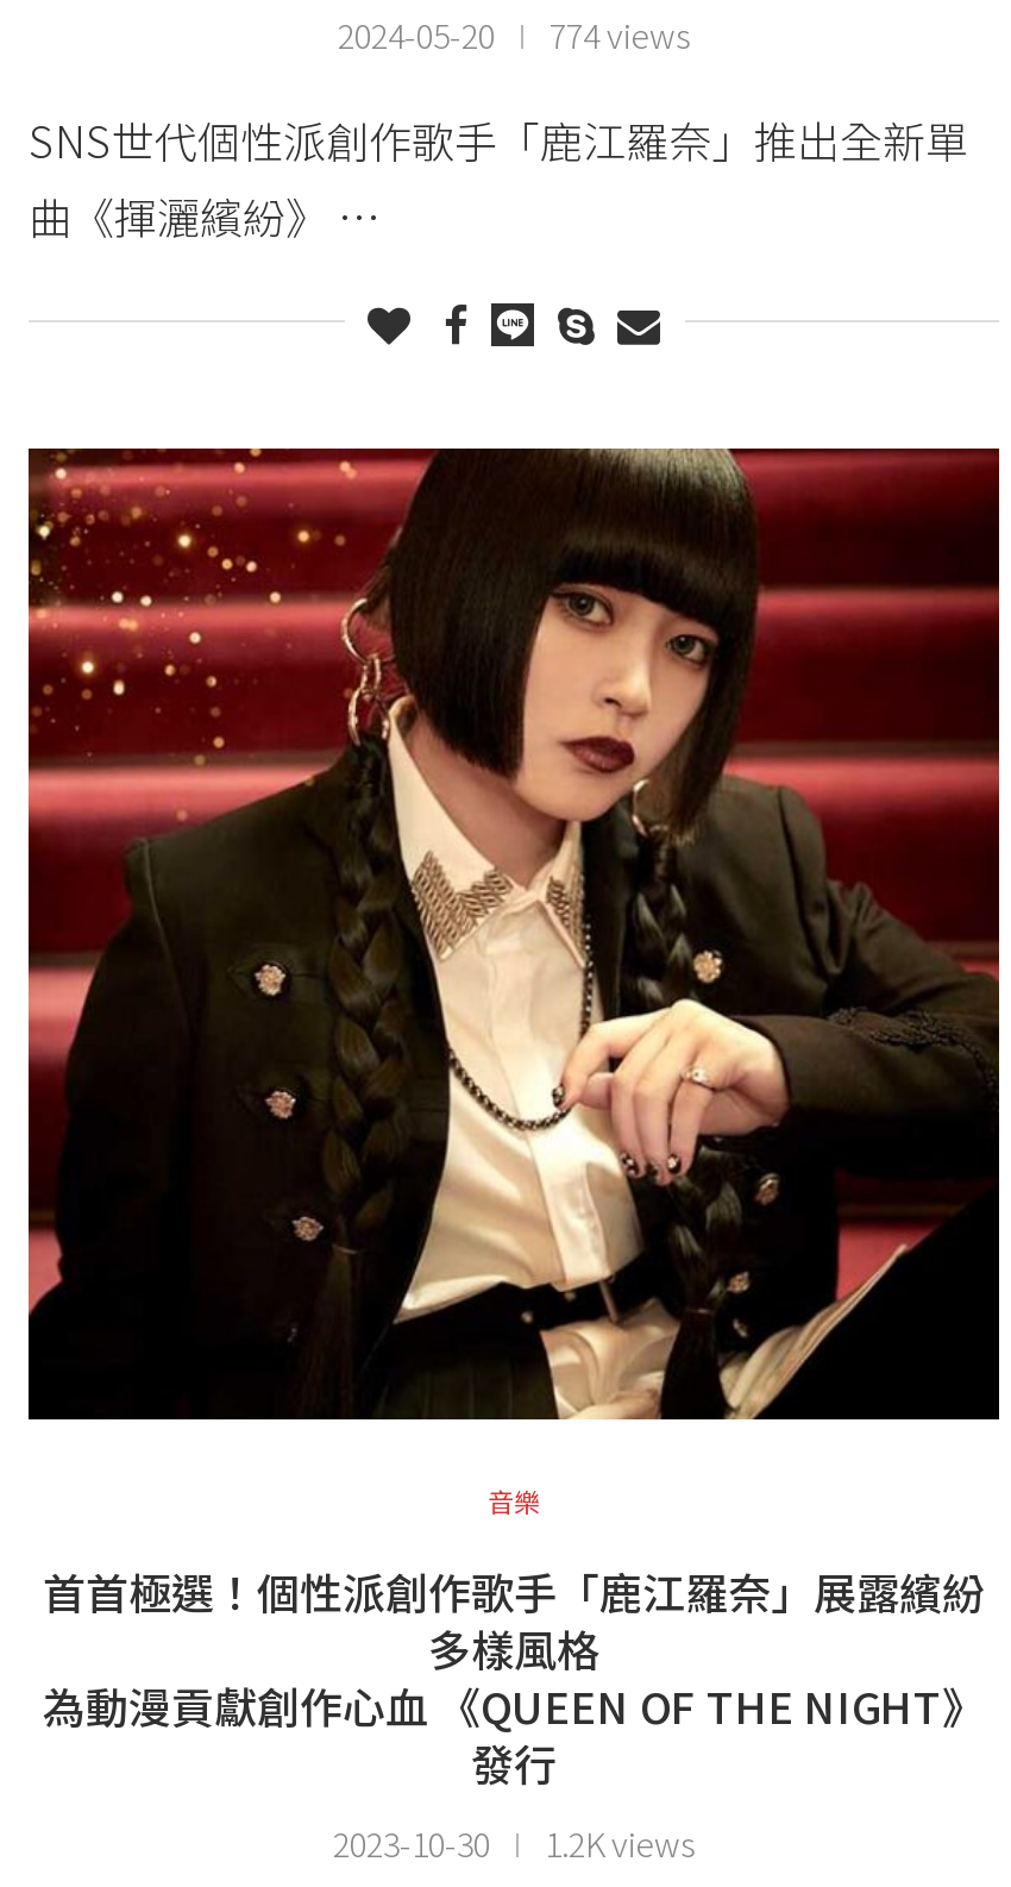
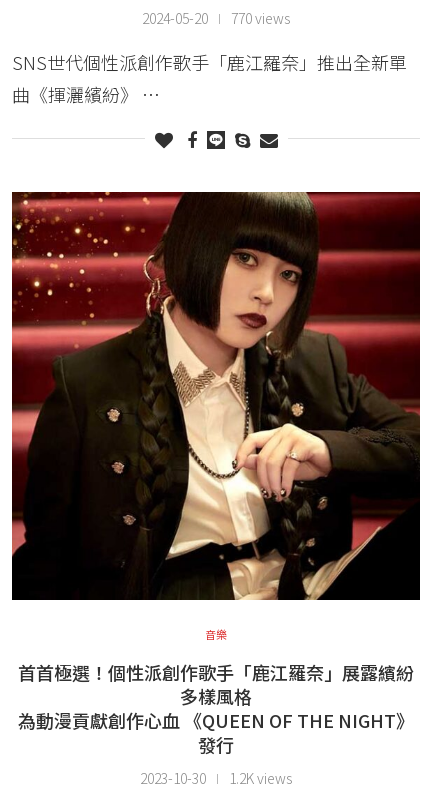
[338,10,690,58] 2024-05-20 774 views -> [142,8,290,28] 2024-05-20 770 views

